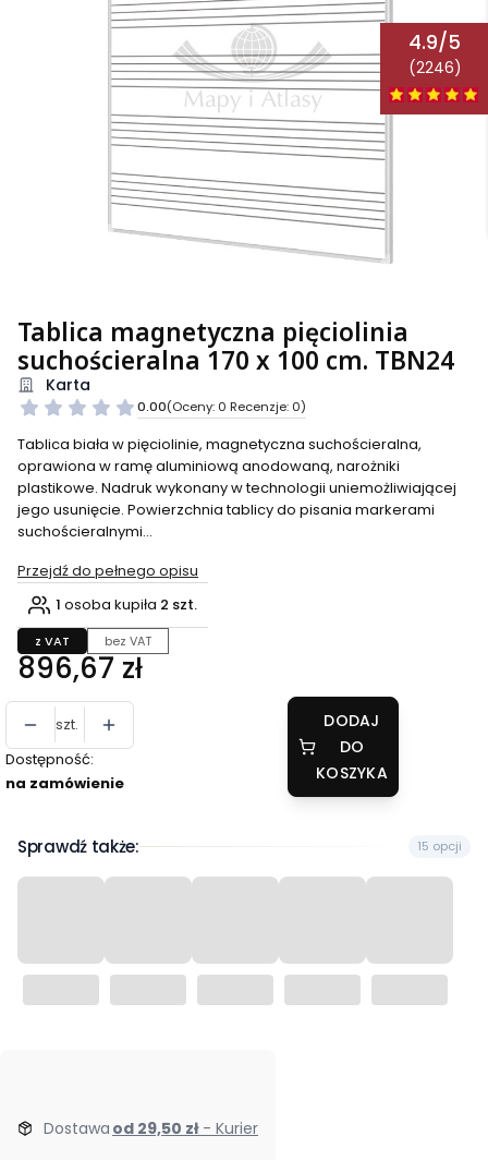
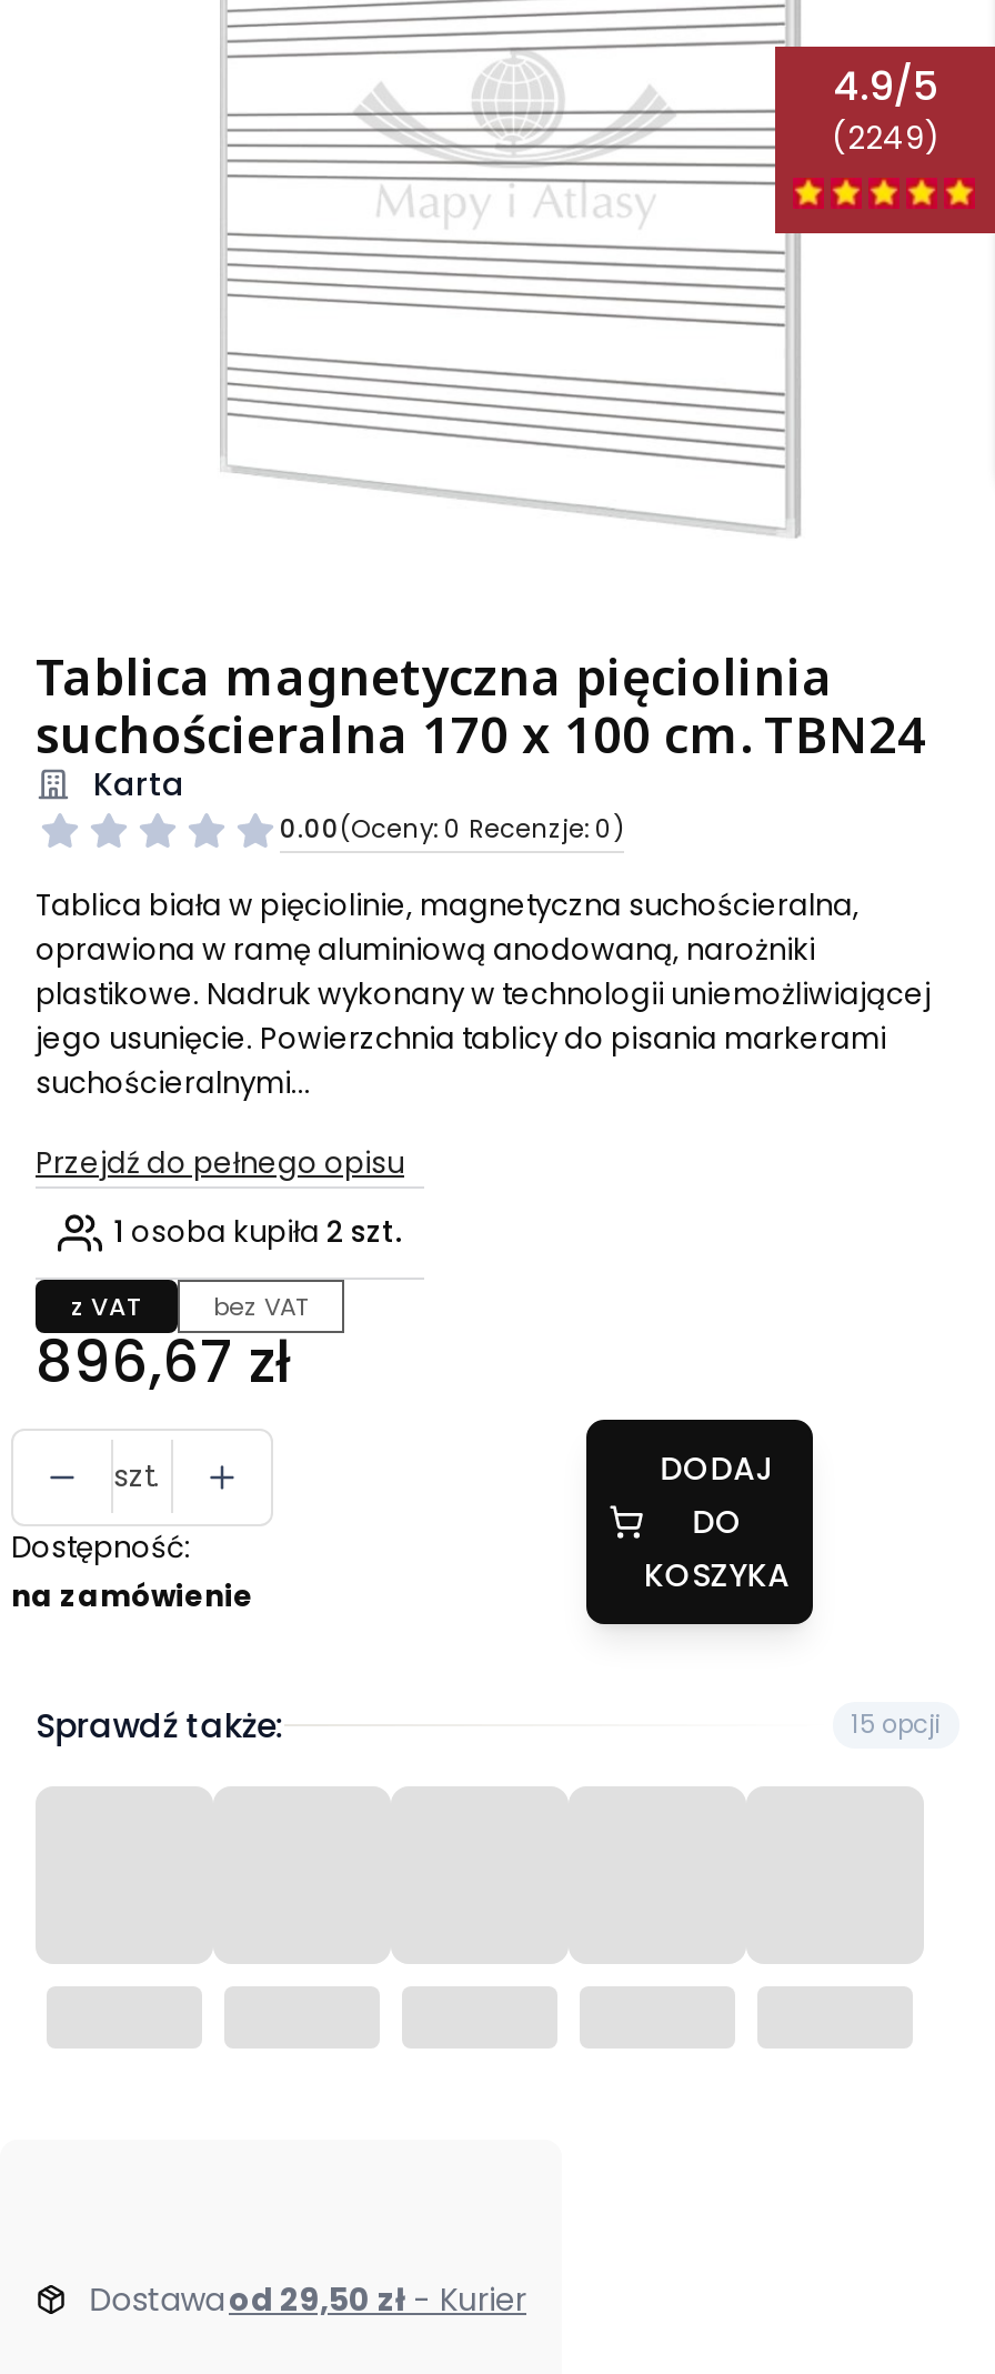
[408,57,461,79] (2246) -> [832,117,941,161] (2249)

